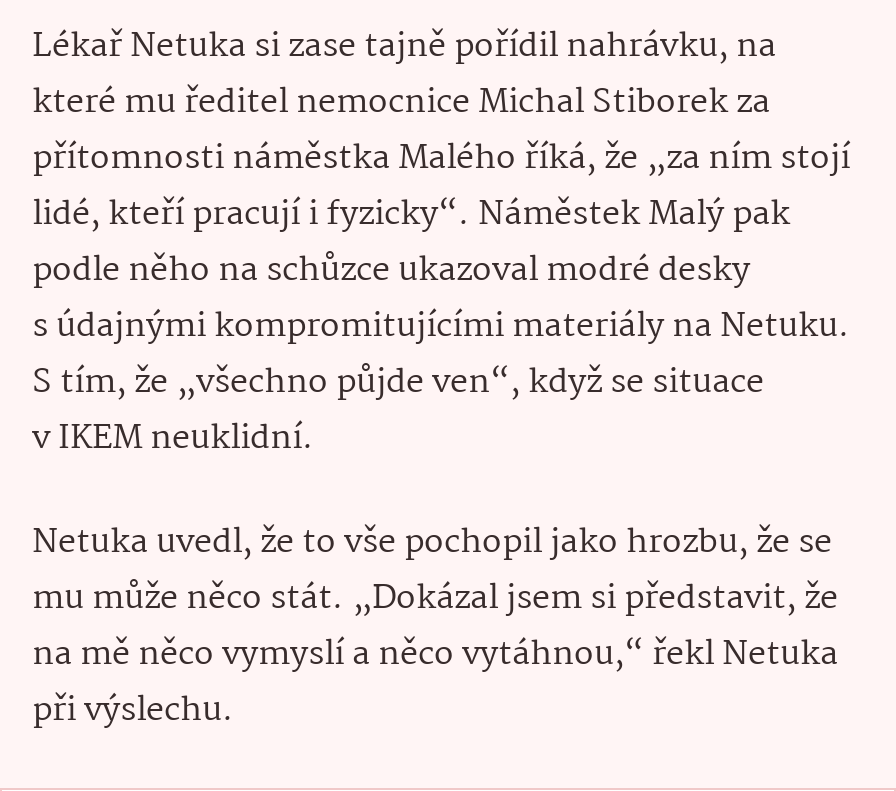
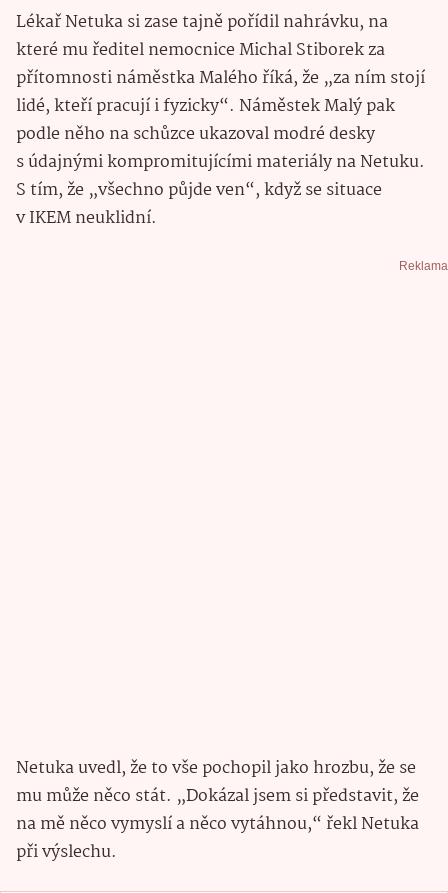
none -> [399,259,448,273] Reklama

